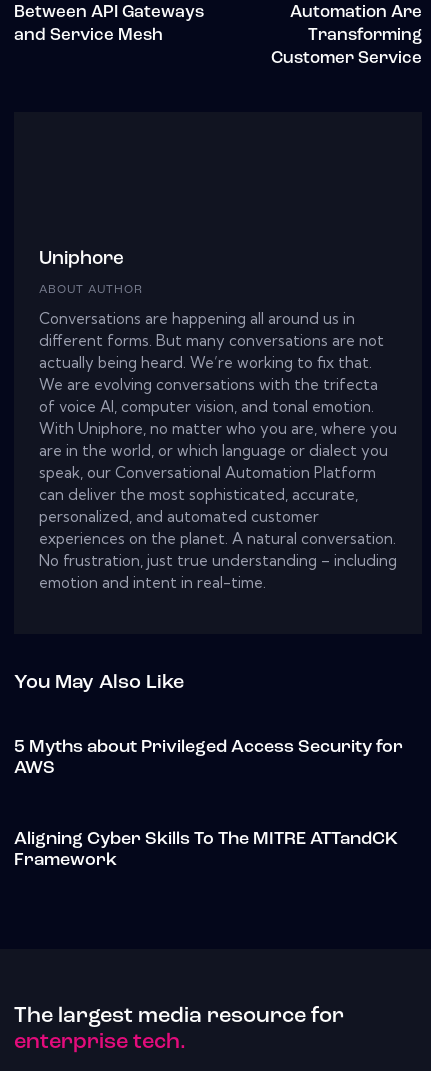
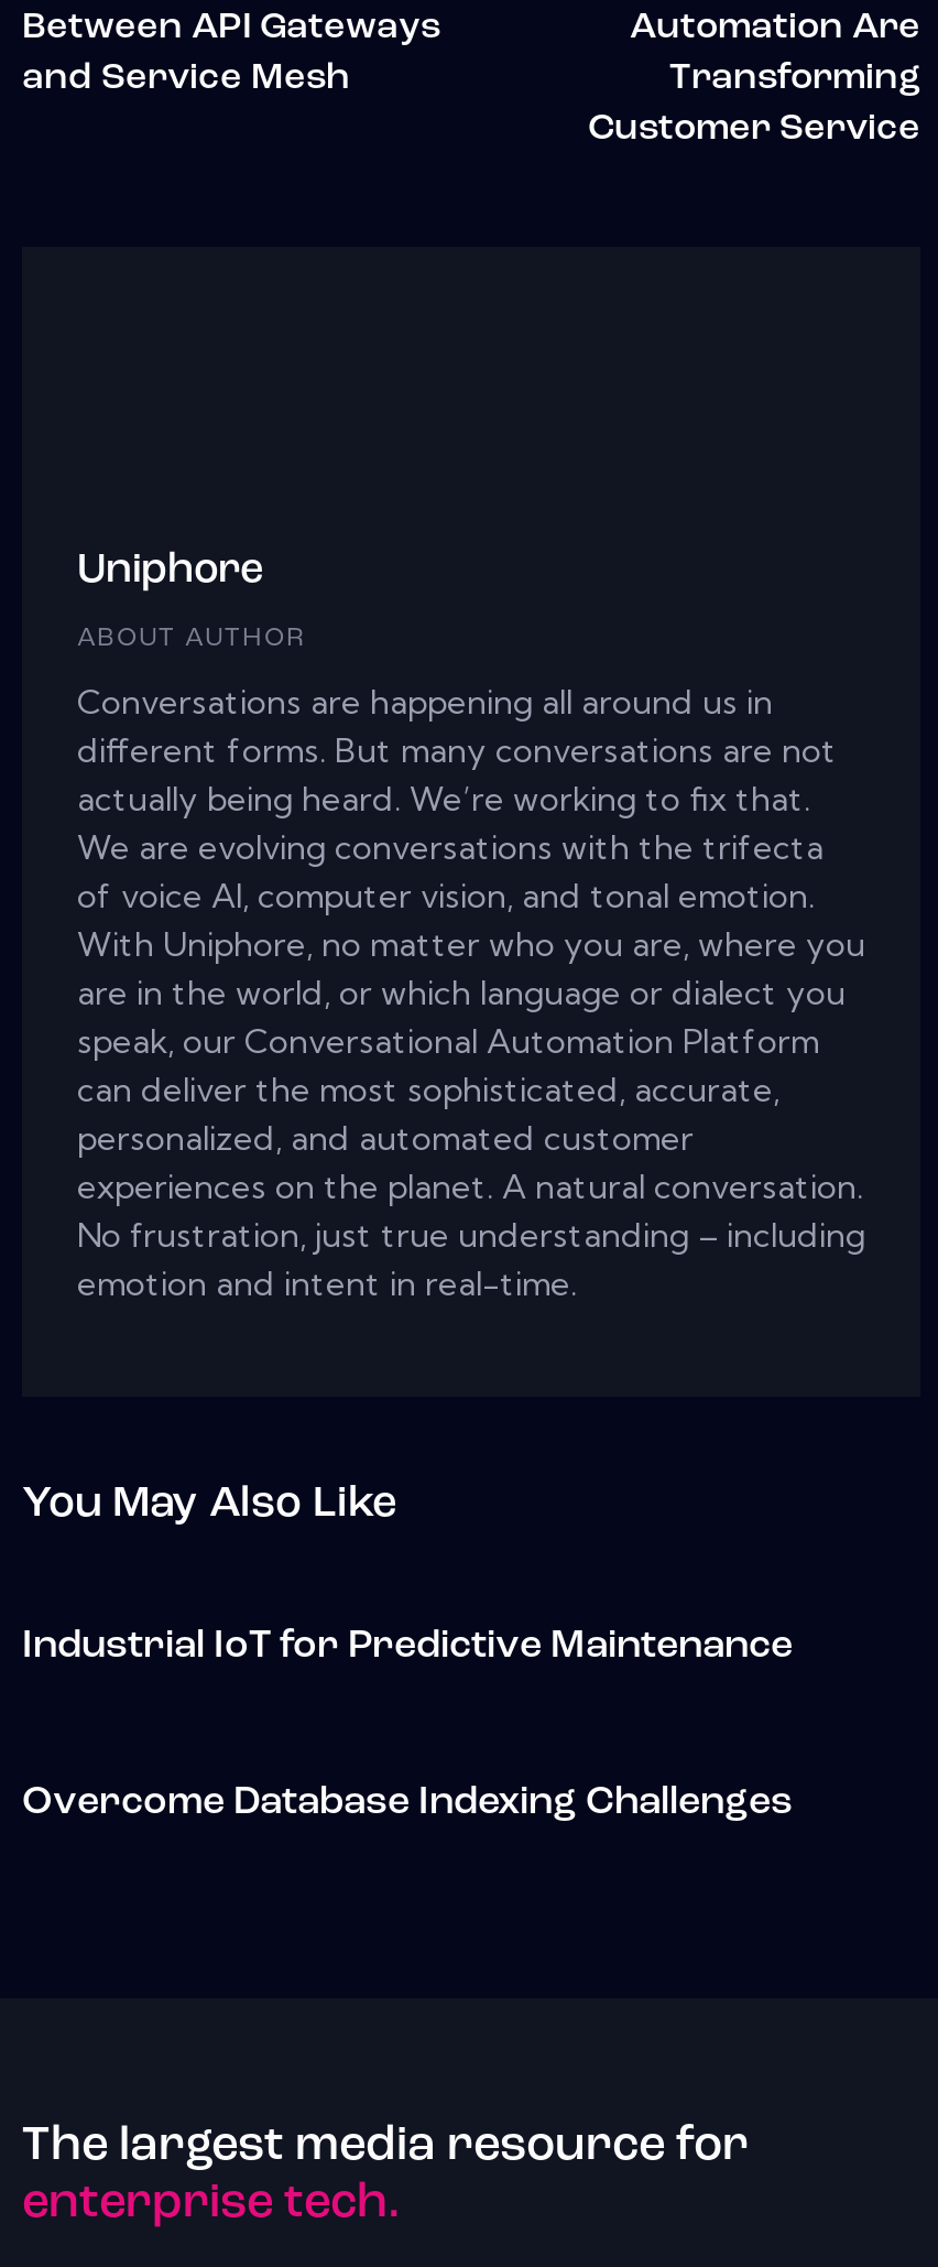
[14,738,403,778] 5 Myths about Privileged Access Security for | AWS -> [22,1626,793,1668] Industrial IoT for Predictive Maintenance
[14,830,398,870] Aligning Cyber Skills To The MITRE ATTandCK | Framework -> [22,1782,793,1824] Overcome Database Indexing Challenges

